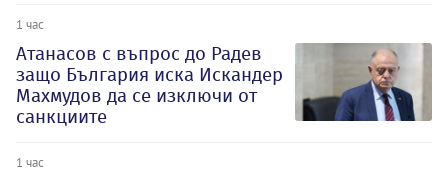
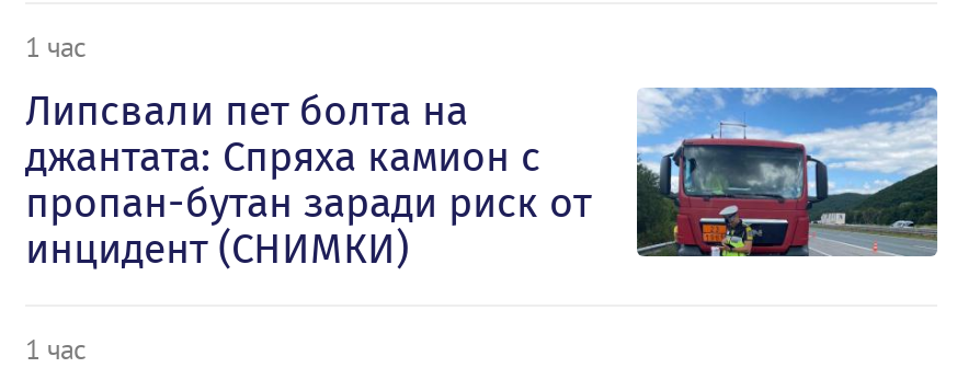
[16,42,432,128] [image] | Атанасов с въпрос до Радев | защо България иска Искандер | Махмудов да се изключи от | санкциите -> [25,85,937,274] [image] | Липсвали пет болта на | джантата: Спряха камион с | пропан-бутан заради риск от | инцидент (СНИМКИ)

